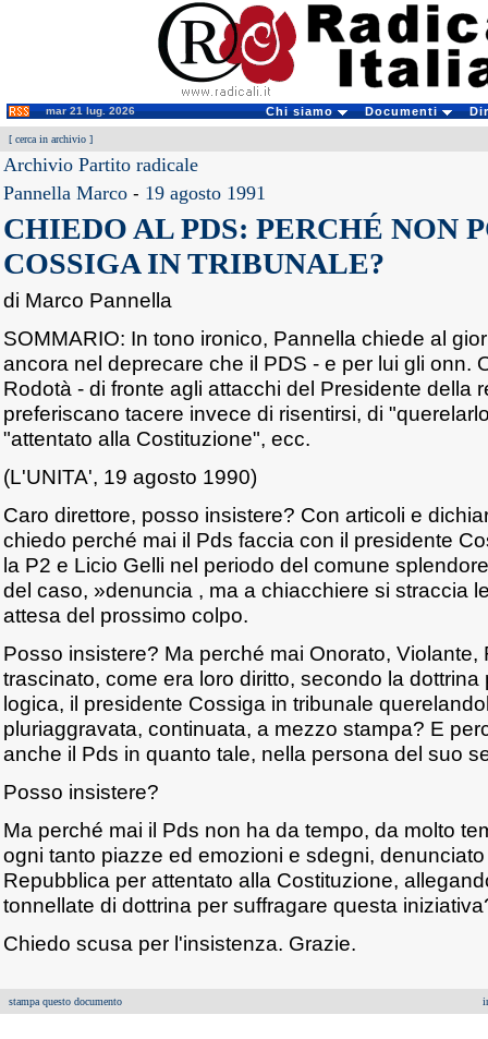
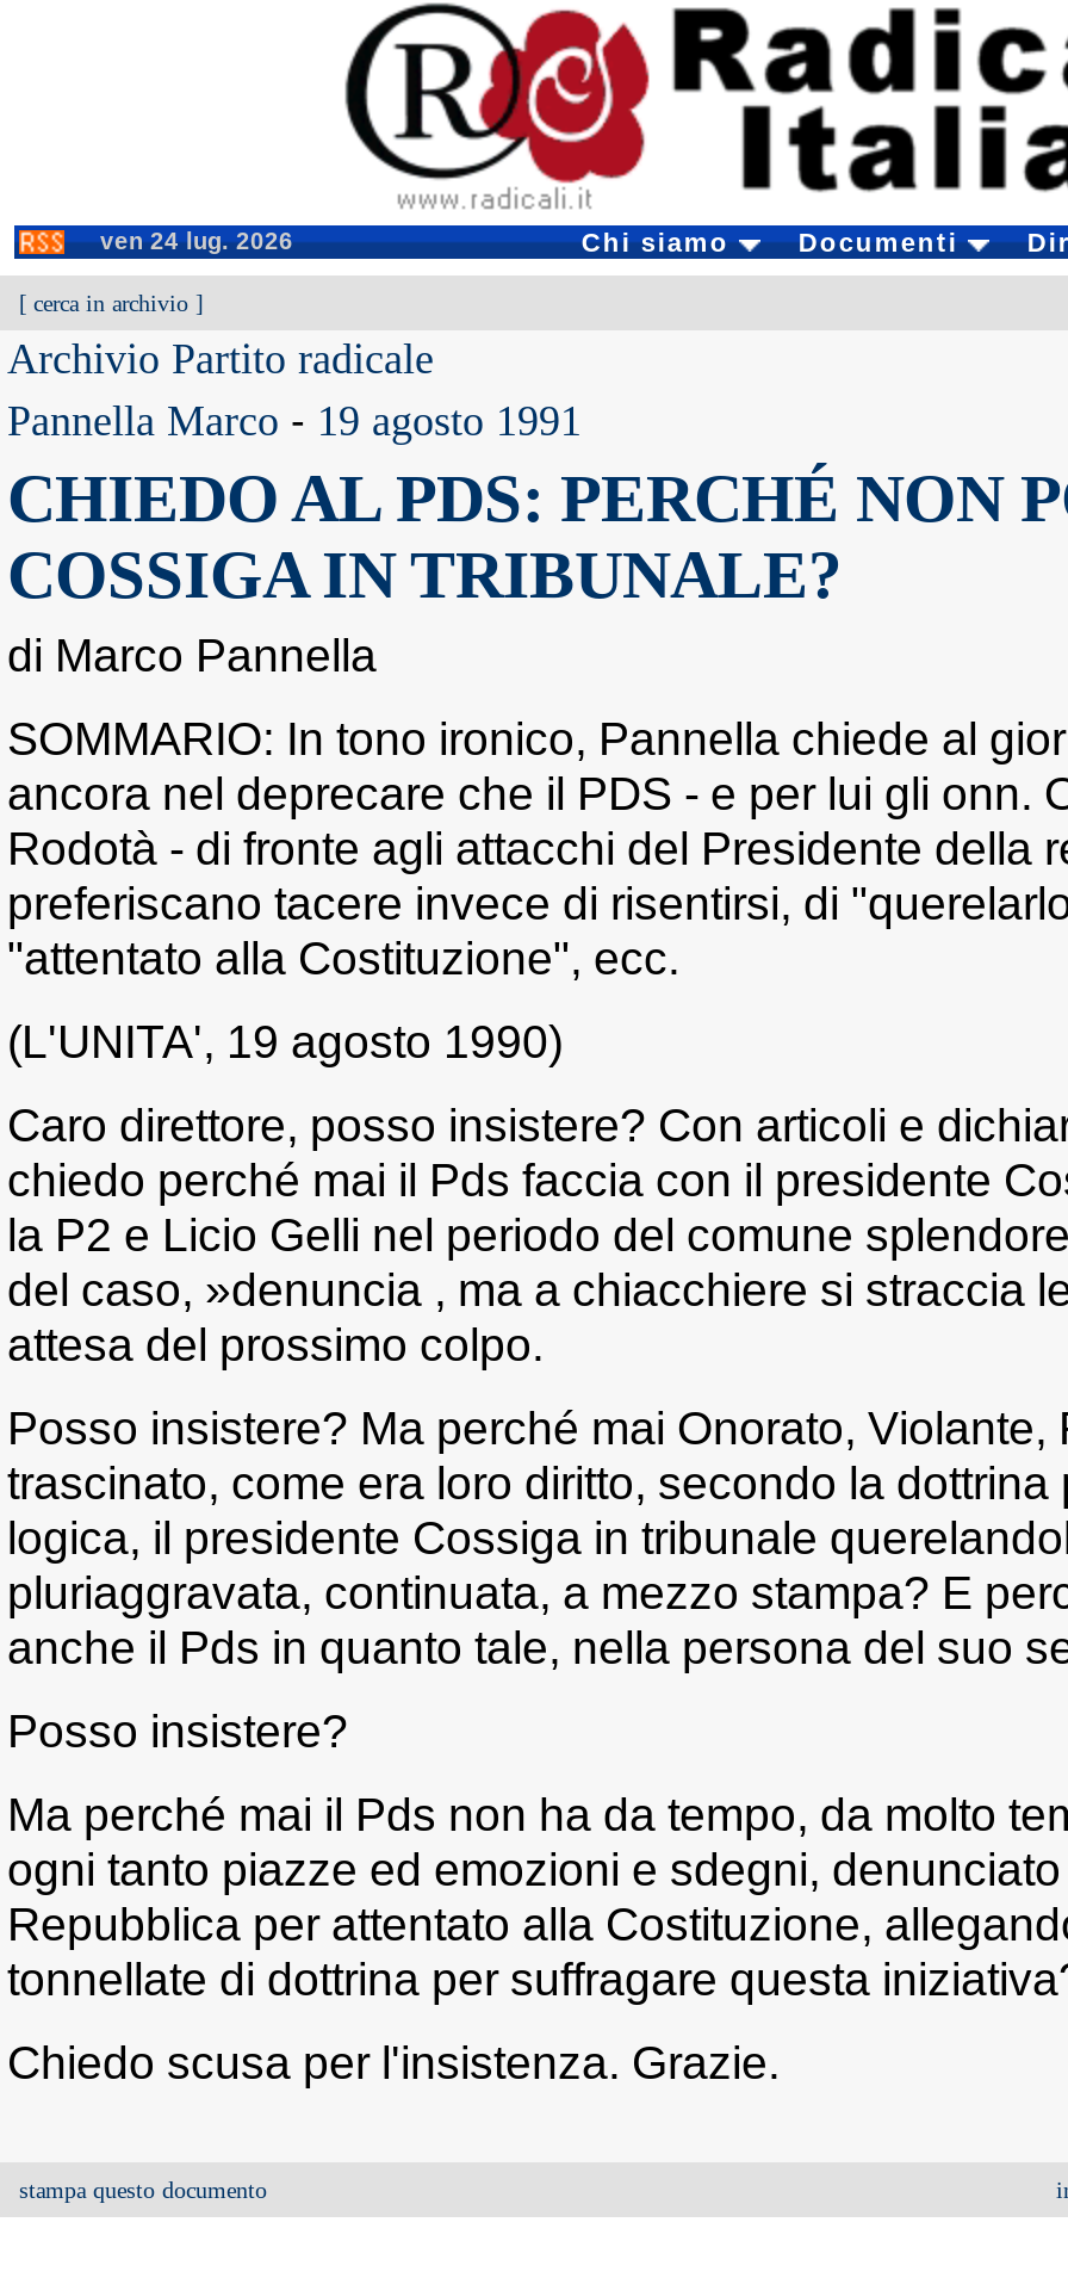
[46,105,135,117] mar 21 lug. 2026 -> [100,228,293,254] ven 24 lug. 2026

